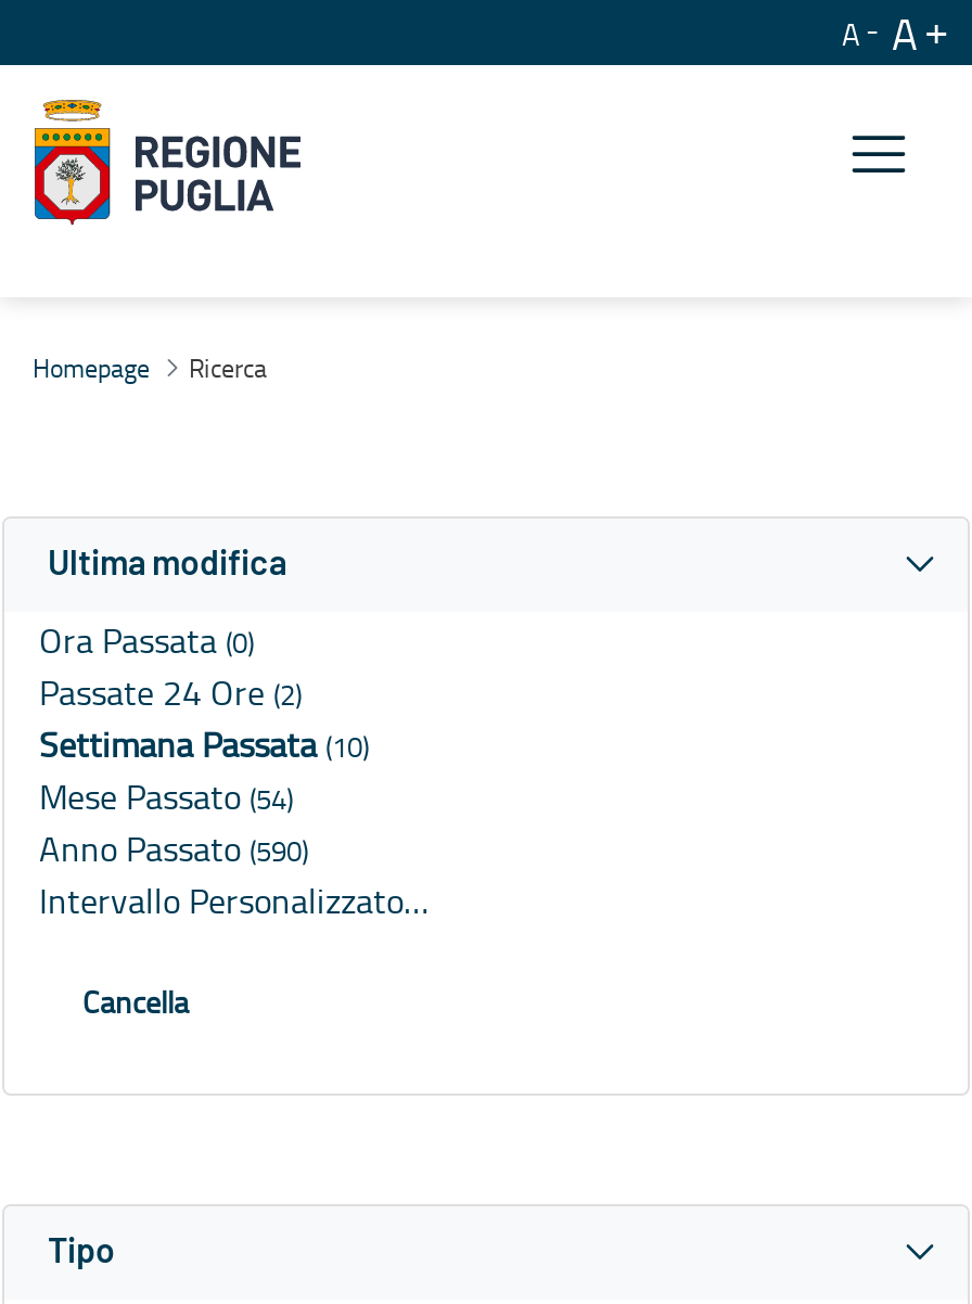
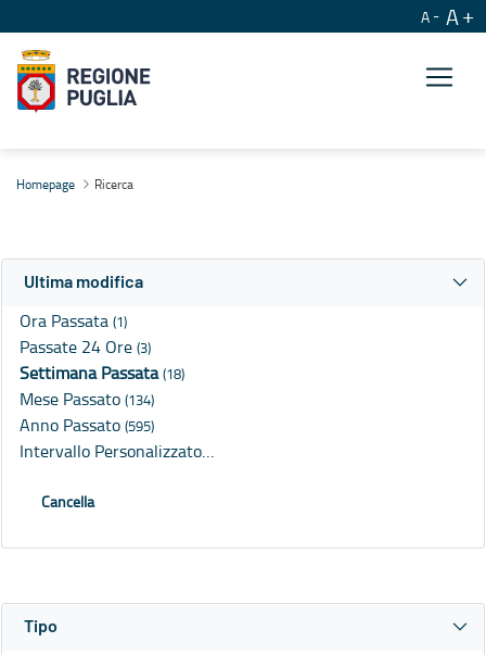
[39,617,254,665] Ora Passata (0) -> [20,309,127,333] Ora Passata (1)
[39,669,302,717] Passate 24 Ore (2) -> [20,335,151,359] Passate 24 Ore (3)
[39,721,369,769] Settimana Passata (10) -> [20,361,184,385] Settimana Passata (18)
[39,773,293,821] Mese Passato (54) -> [20,387,154,411] Mese Passato (134)
[39,825,308,873] Anno Passato (590) -> [20,413,154,437] Anno Passato (595)

